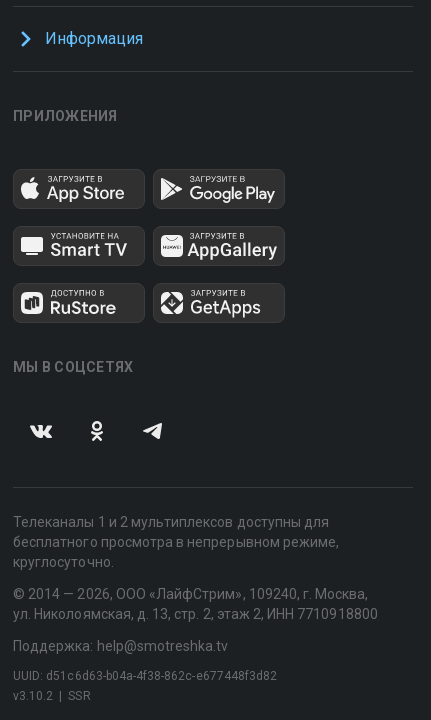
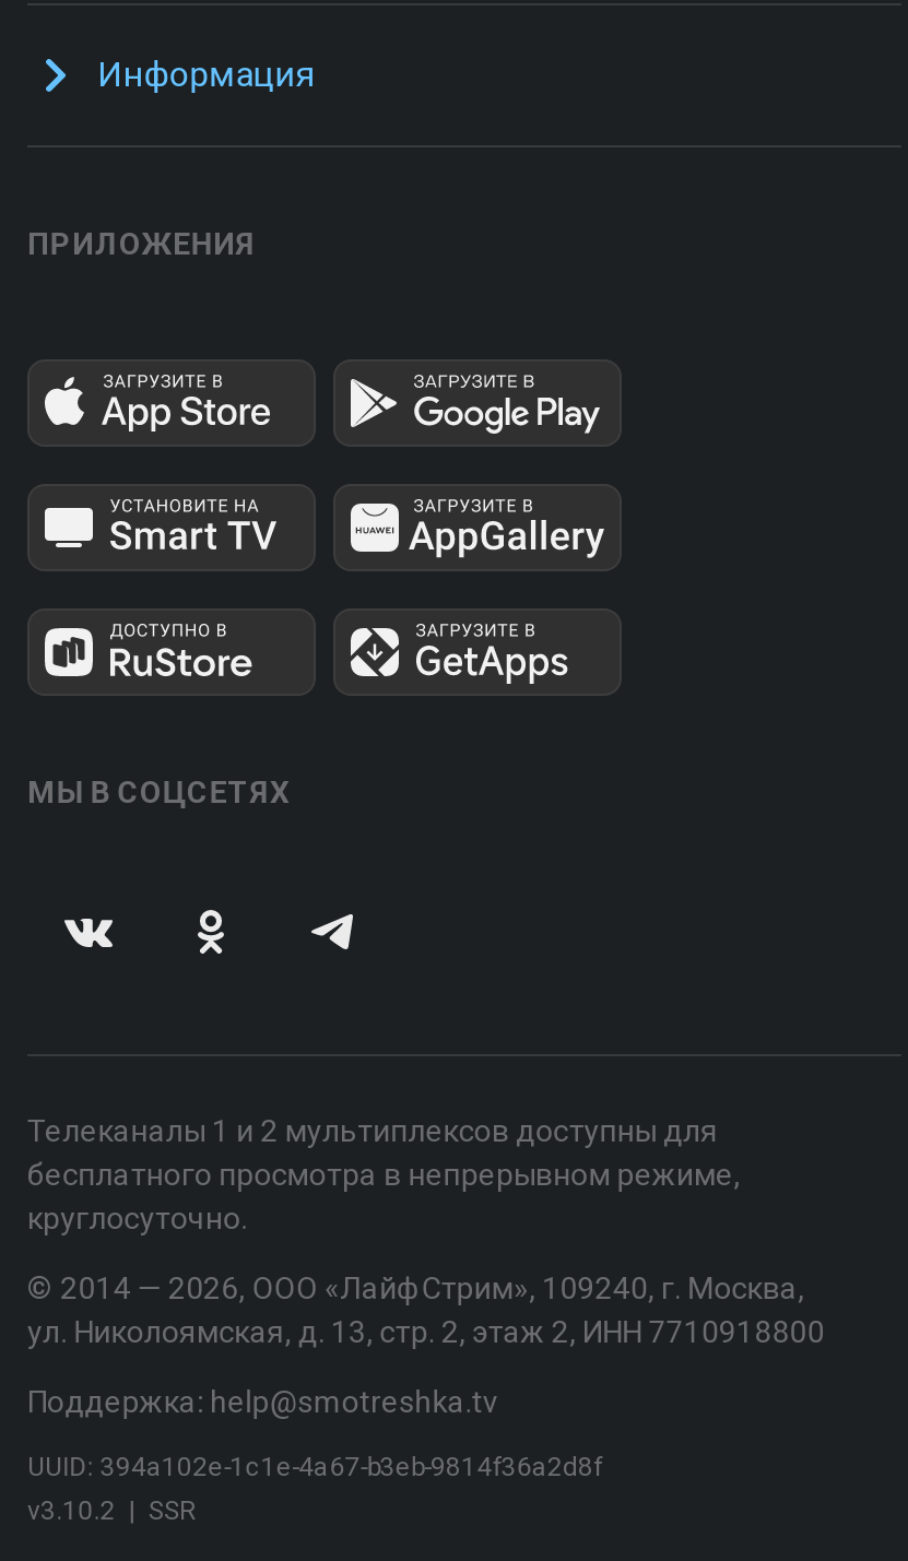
[13,669,277,683] UUID: d51c6d63-b04a-4f38-862c-e677448f3d82 -> [27,1452,602,1482] UUID: 394a102e-1c1e-4a67-b3eb-9814f36a2d8f

